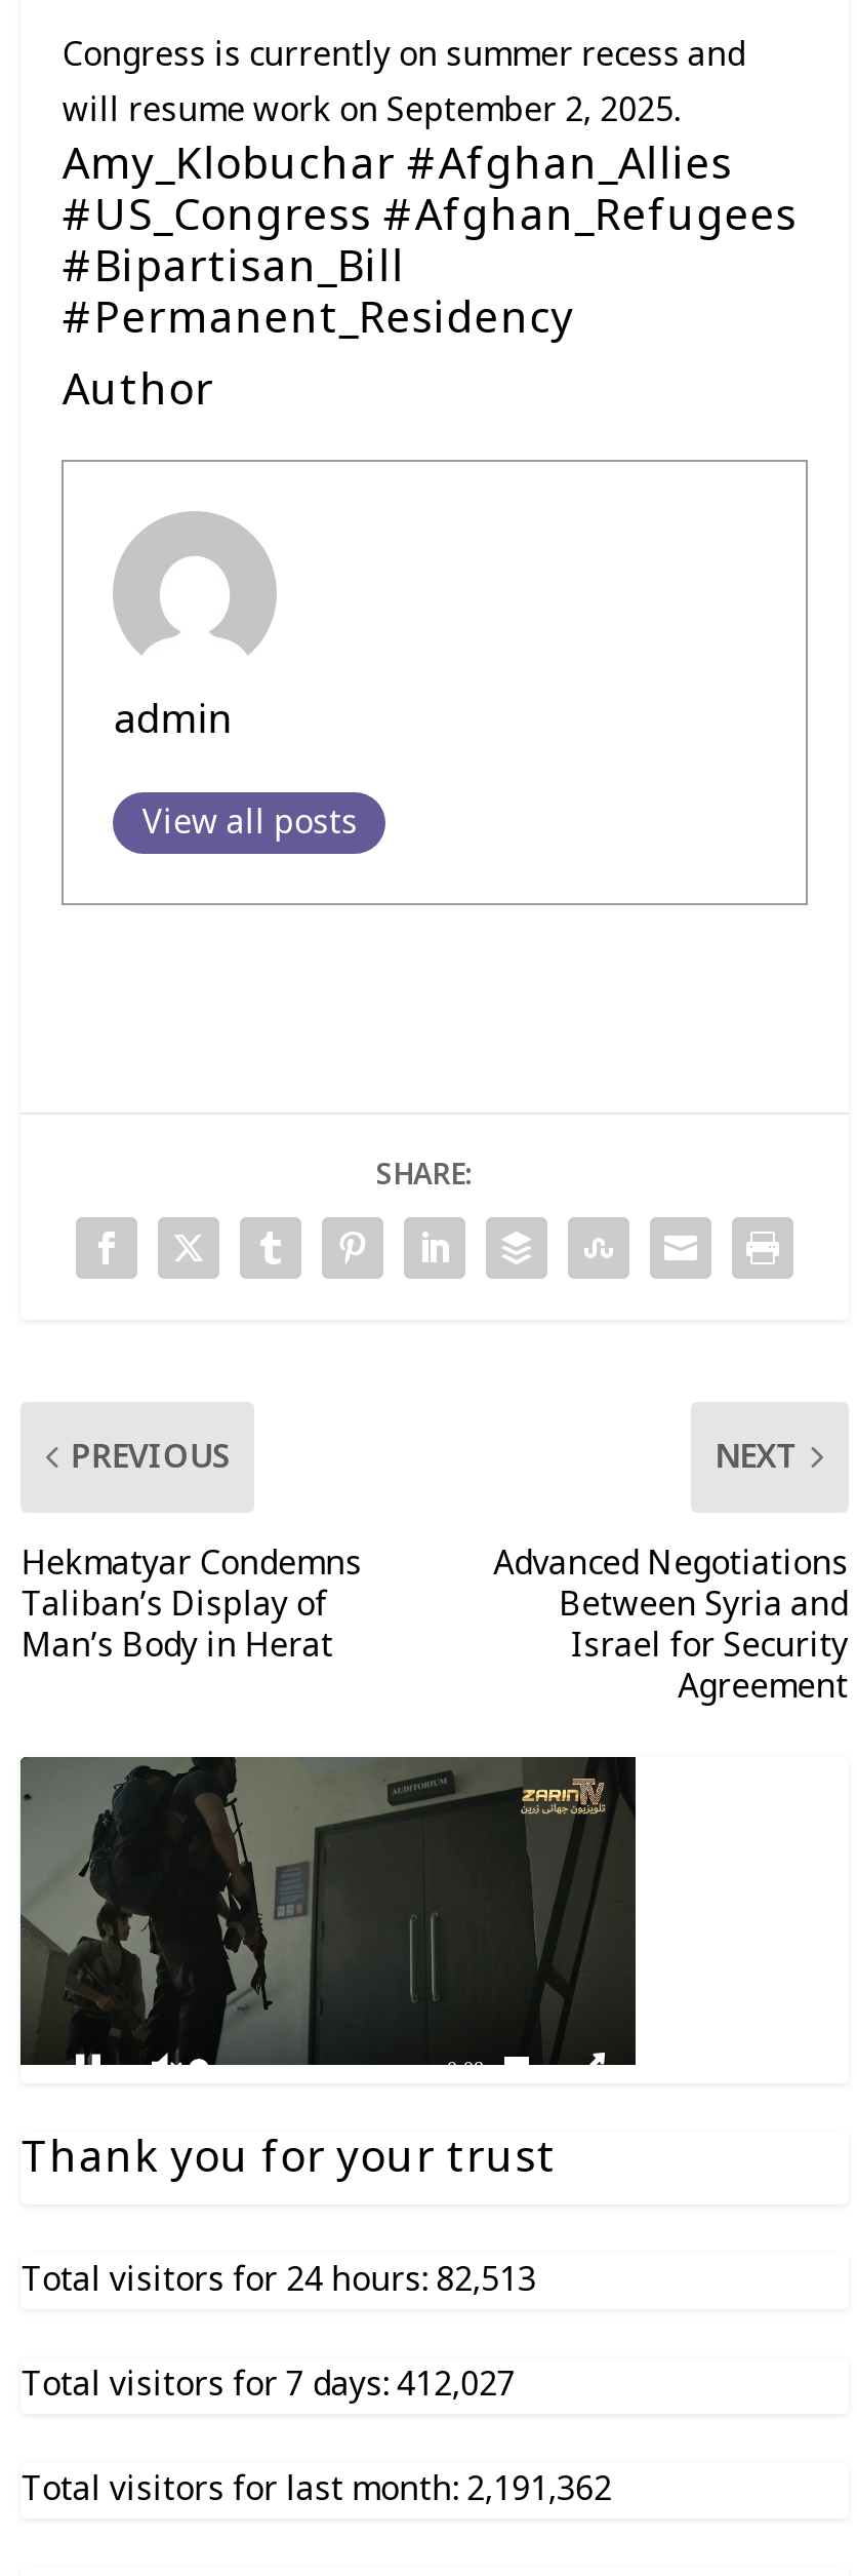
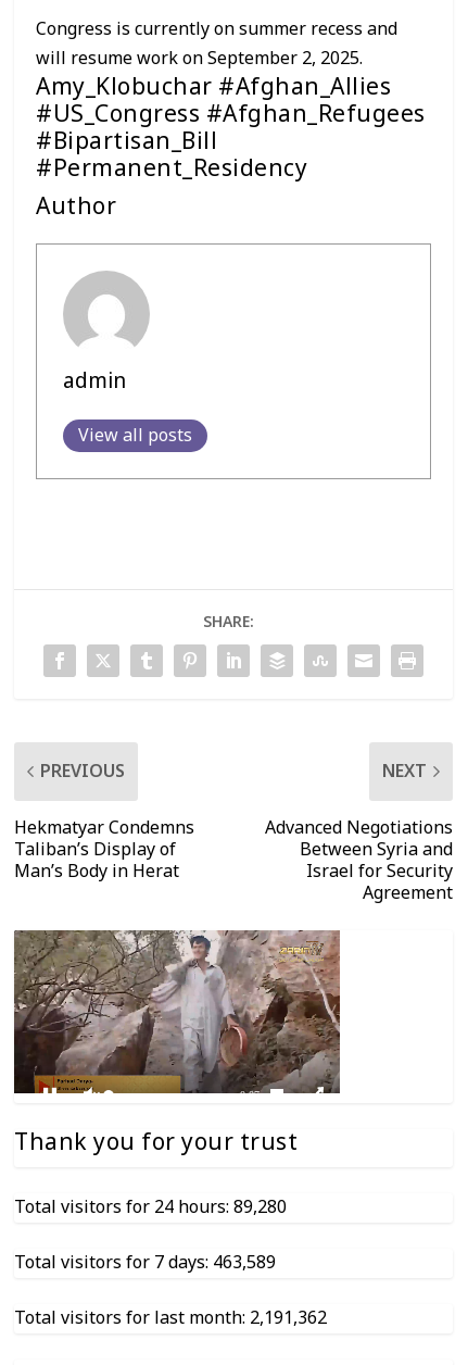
[21,1755,638,2067] [image] -> [14,929,341,1094] [image]
[21,2245,536,2315] Total visitors for 24 hours: 82,513 -> [15,1189,287,1225] Total visitors for 24 hours: 89,280
[21,2349,515,2419] Total visitors for 7 days: 412,027 -> [15,1244,276,1281] Total visitors for 7 days: 463,589

